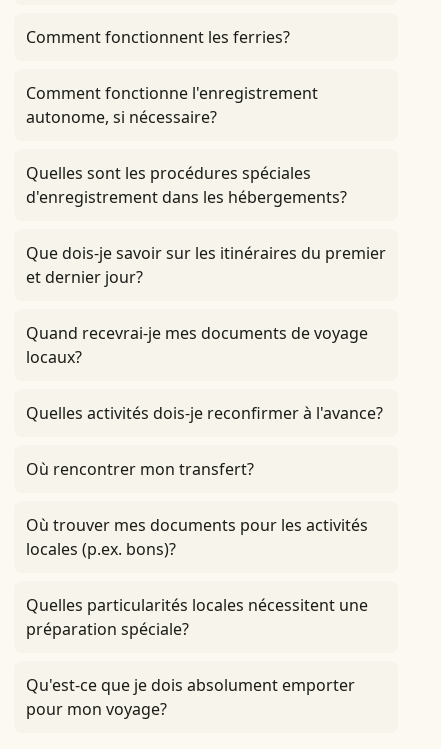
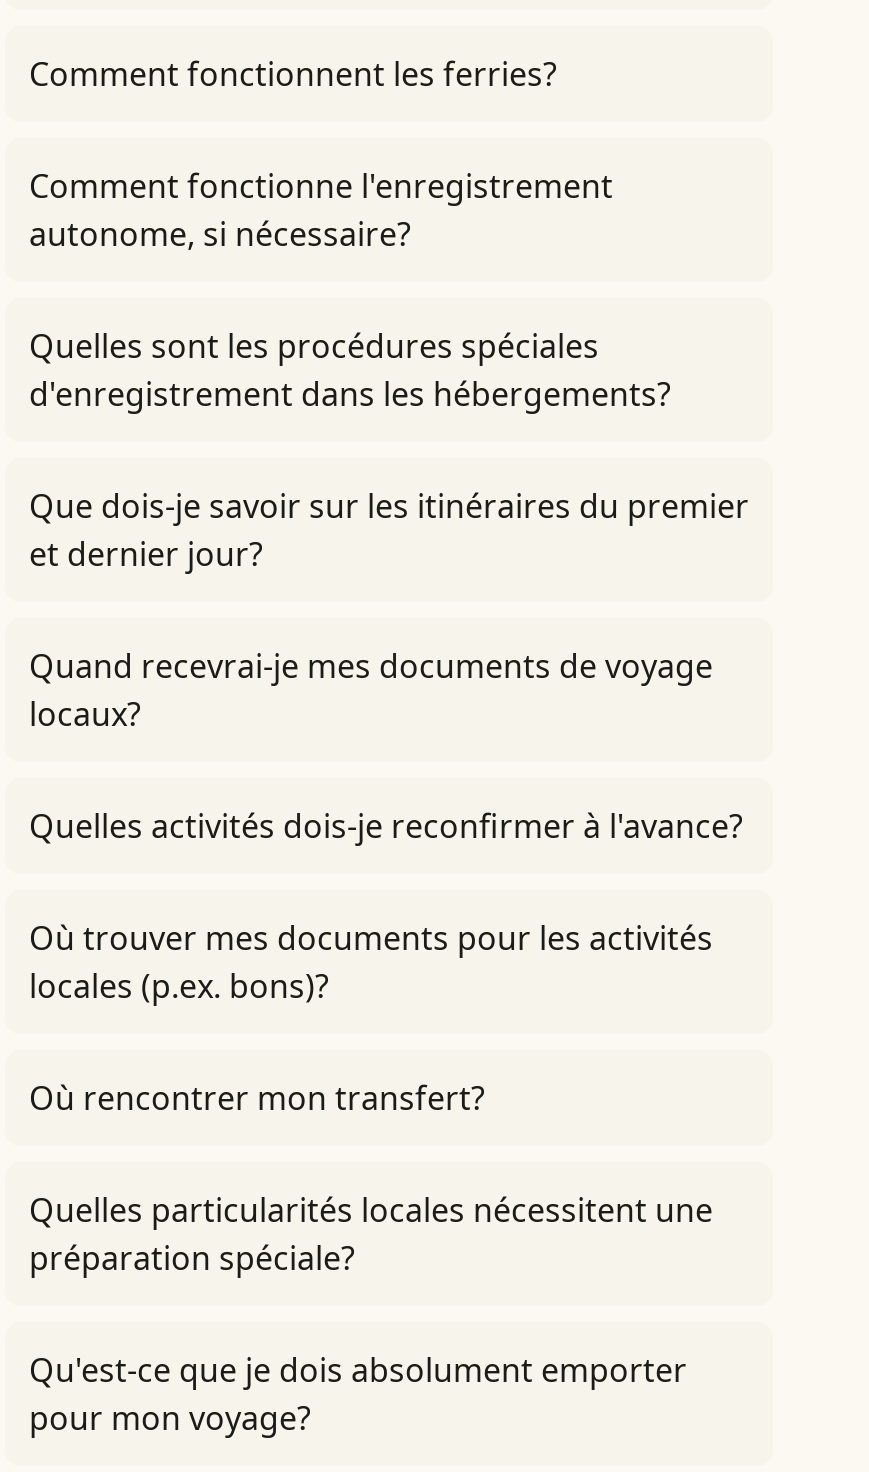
moved [26,458,254,480] -> [29,1076,485,1120]: Où rencontrer mon transfert?
moved [26,514,368,560] -> [29,916,713,1008]: Où trouver mes documents pour les activités | locales (p.ex. bons)?

